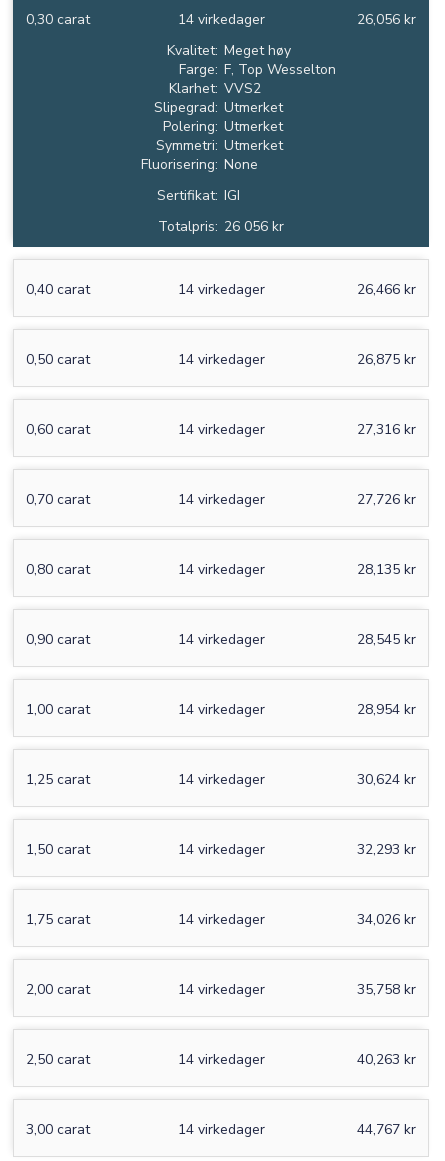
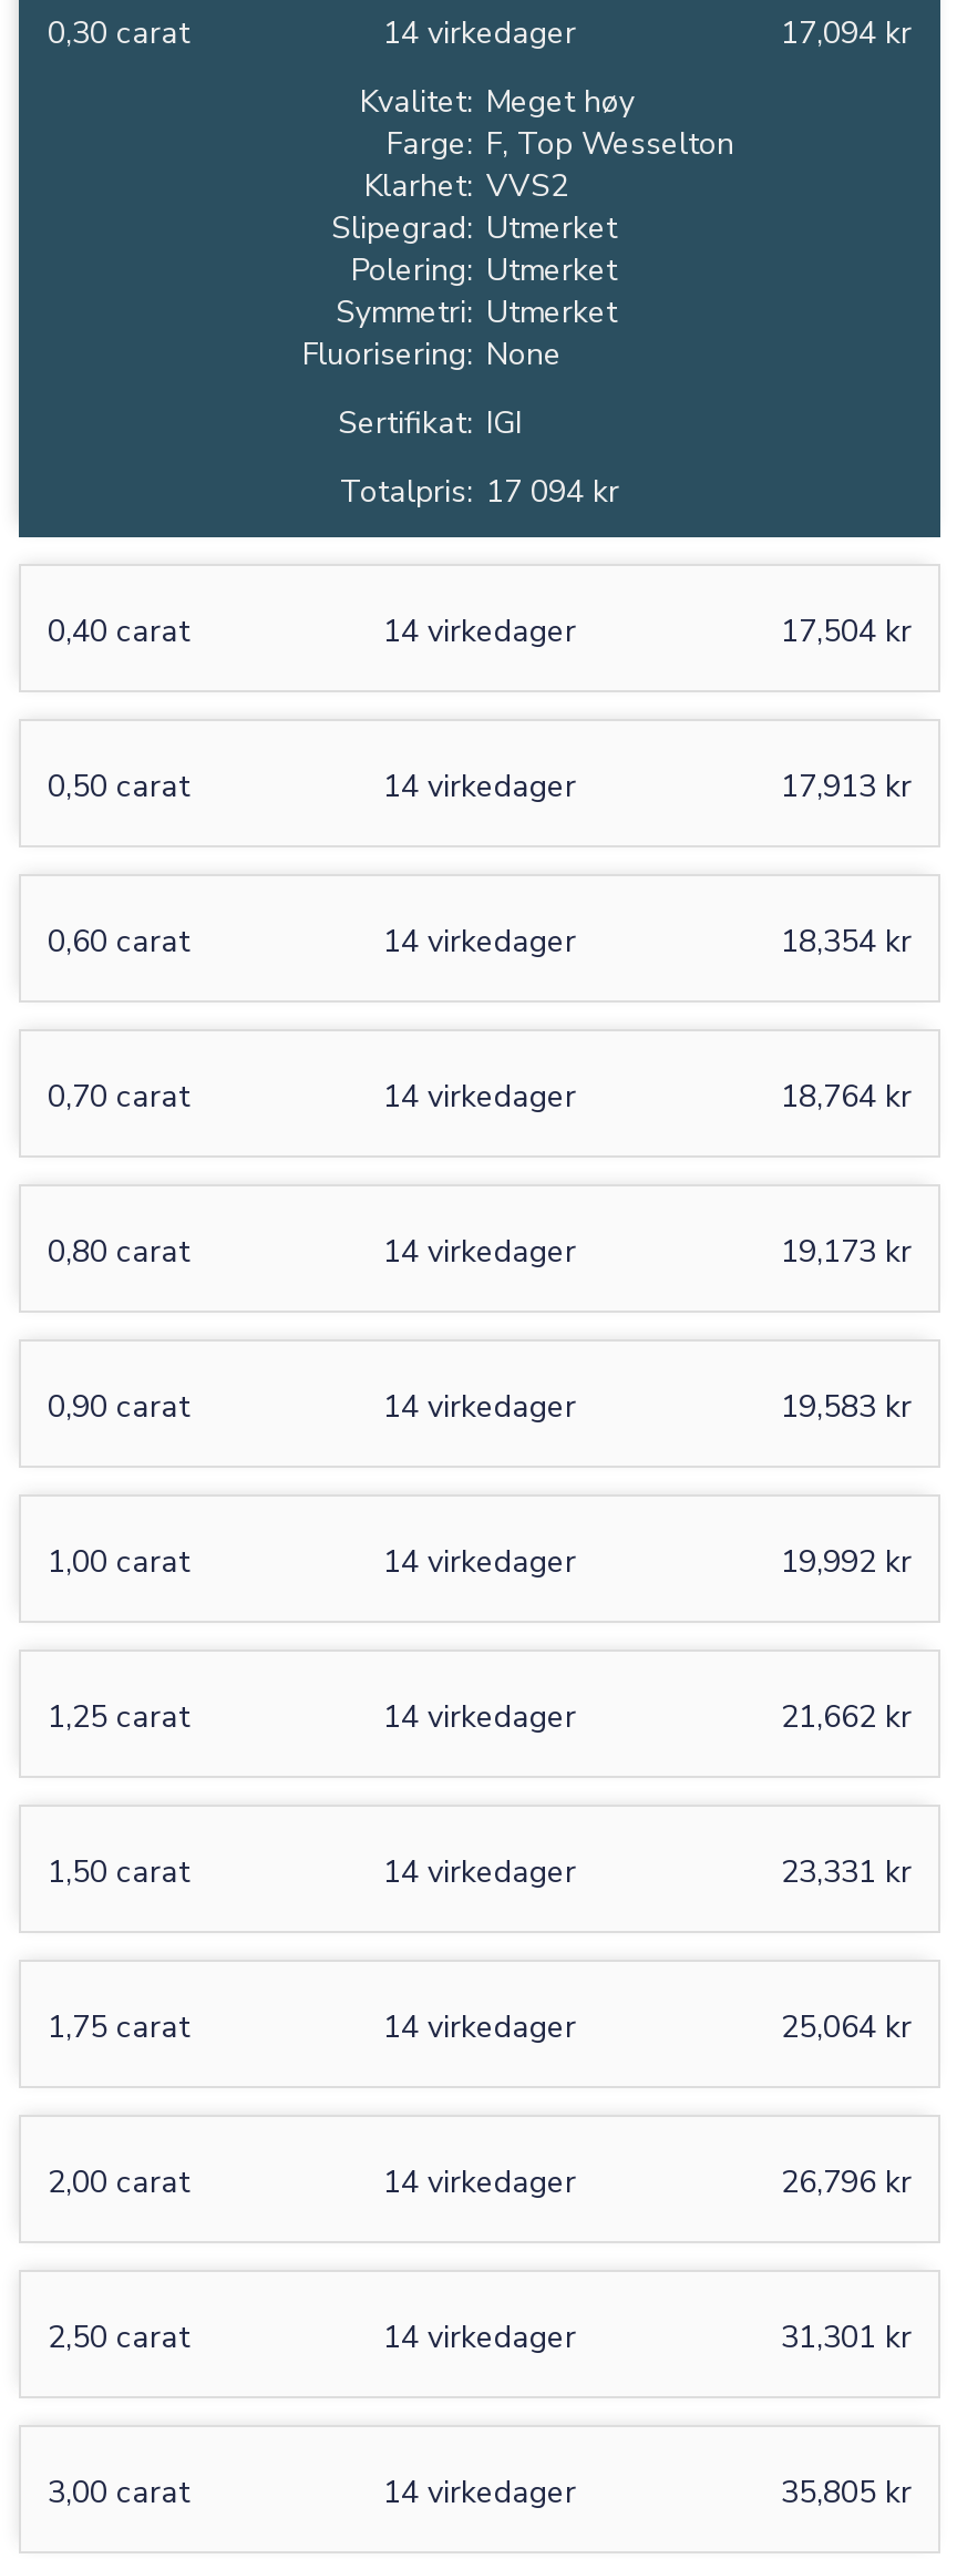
[357,10,416,29] 26,056 kr -> [781,13,912,55] 17,094 kr
[158,217,284,236] Totalpris: 26 056 kr -> [340,472,619,514] Totalpris: 17 094 kr
[357,280,416,299] 26,466 kr -> [781,612,912,654] 17,504 kr
[357,350,416,369] 26,875 kr -> [781,767,912,809] 17,913 kr
[357,420,416,439] 27,316 kr -> [781,922,912,964] 18,354 kr
[357,490,416,509] 27,726 kr -> [781,1077,912,1119] 18,764 kr
[357,560,416,579] 28,135 kr -> [781,1232,912,1274] 19,173 kr
[357,630,416,649] 28,545 kr -> [781,1387,912,1429] 19,583 kr
[357,700,416,719] 28,954 kr -> [781,1542,912,1584] 19,992 kr
[357,770,416,789] 30,624 kr -> [781,1697,912,1739] 21,662 kr
[357,840,416,859] 32,293 kr -> [781,1852,912,1894] 23,331 kr
[357,910,416,929] 34,026 kr -> [781,2007,912,2049] 25,064 kr
[357,980,416,999] 35,758 kr -> [781,2162,912,2205] 26,796 kr
[357,1050,416,1069] 40,263 kr -> [781,2318,912,2360] 31,301 kr
[357,1120,416,1139] 44,767 kr -> [781,2473,912,2515] 35,805 kr

